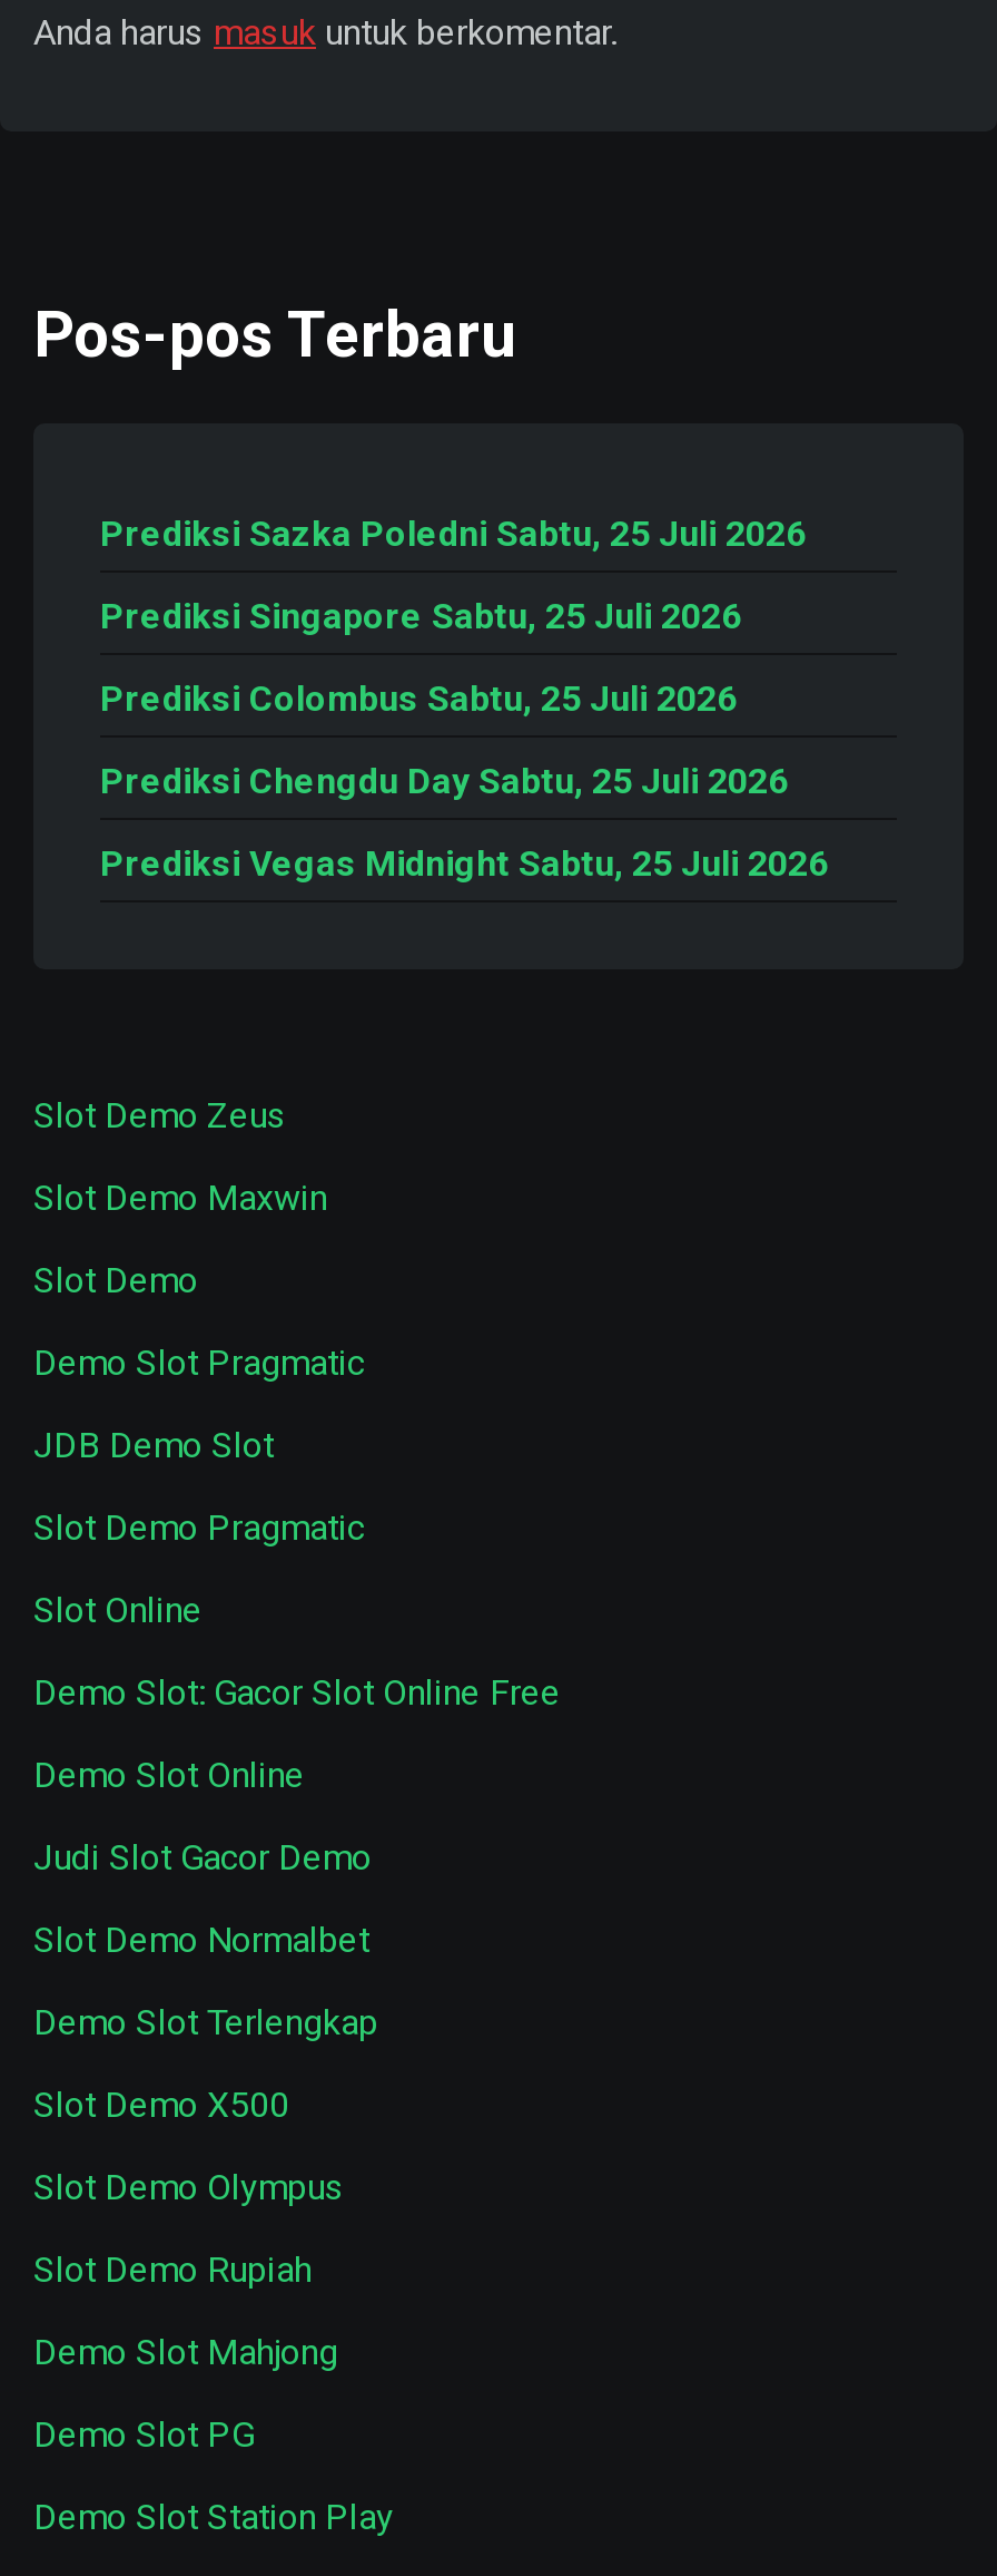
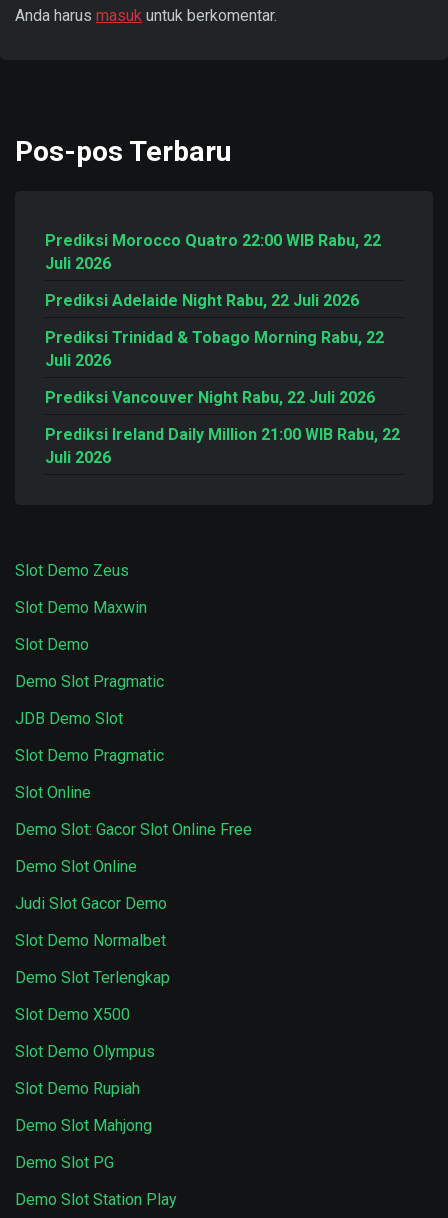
[100,512,806,554] Prediksi Sazka Poledni Sabtu, 25 Juli 2026 -> [45,231,381,273] Prediksi Morocco Quatro 22:00 WIB Rabu, 22 | Juli 2026
[100,594,741,637] Prediksi Singapore Sabtu, 25 Juli 2026 -> [45,291,359,310] Prediksi Adelaide Night Rabu, 22 Juli 2026
[100,677,737,719] Prediksi Colombus Sabtu, 25 Juli 2026 -> [45,328,384,370] Prediksi Trinidad & Tobago Morning Rabu, 22 | Juli 2026
[100,759,788,802] Prediksi Chengdu Day Sabtu, 25 Juli 2026 -> [45,388,375,407] Prediksi Vancouver Night Rabu, 22 Juli 2026
[100,842,828,884] Prediksi Vegas Midnight Sabtu, 25 Juli 2026 -> [45,425,400,467] Prediksi Ireland Daily Million 21:00 WIB Rabu, 22 | Juli 2026

